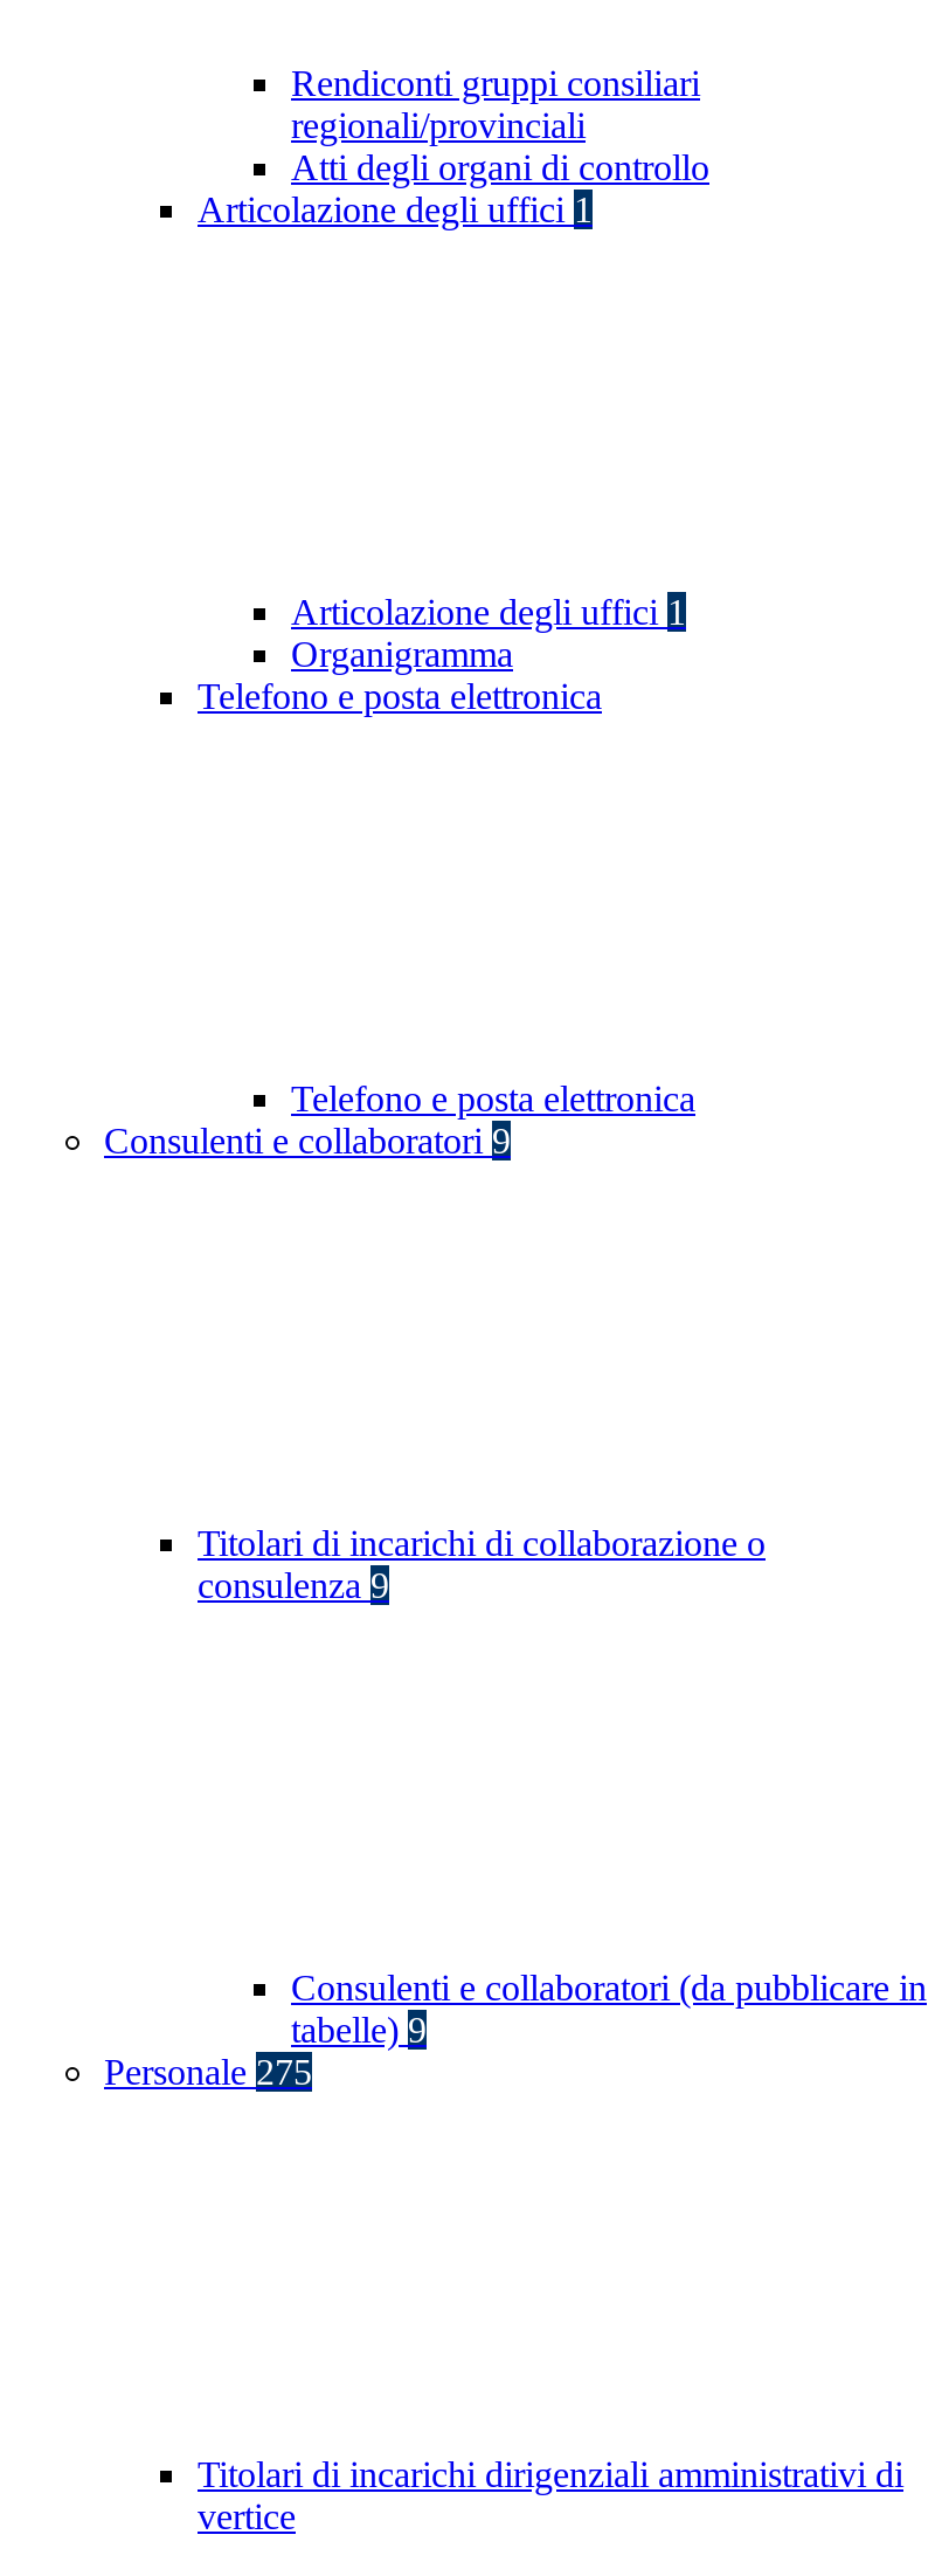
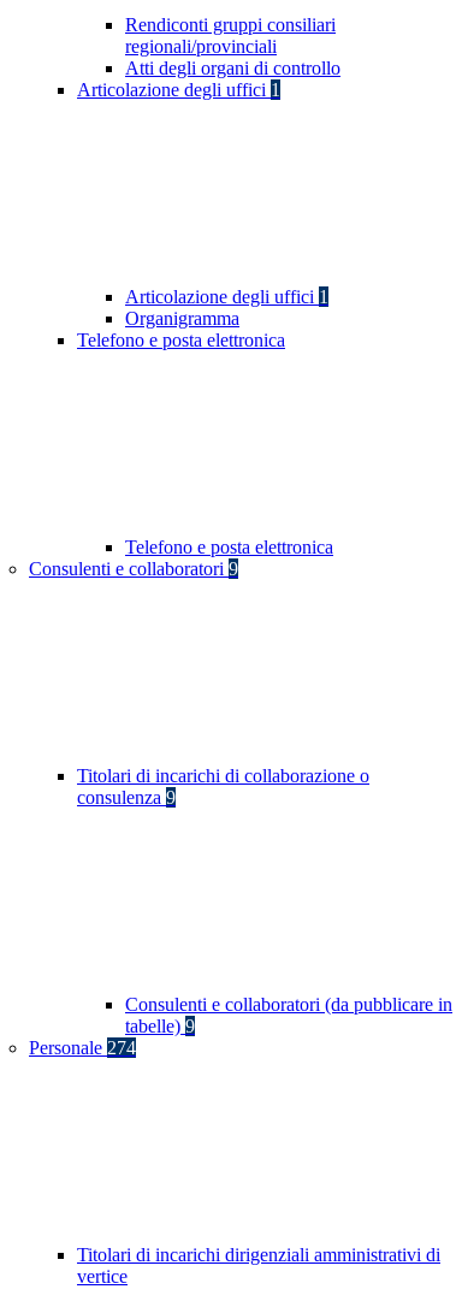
[104,2052,312,2092] Personale 275 -> [29,1038,136,1058] Personale 274

